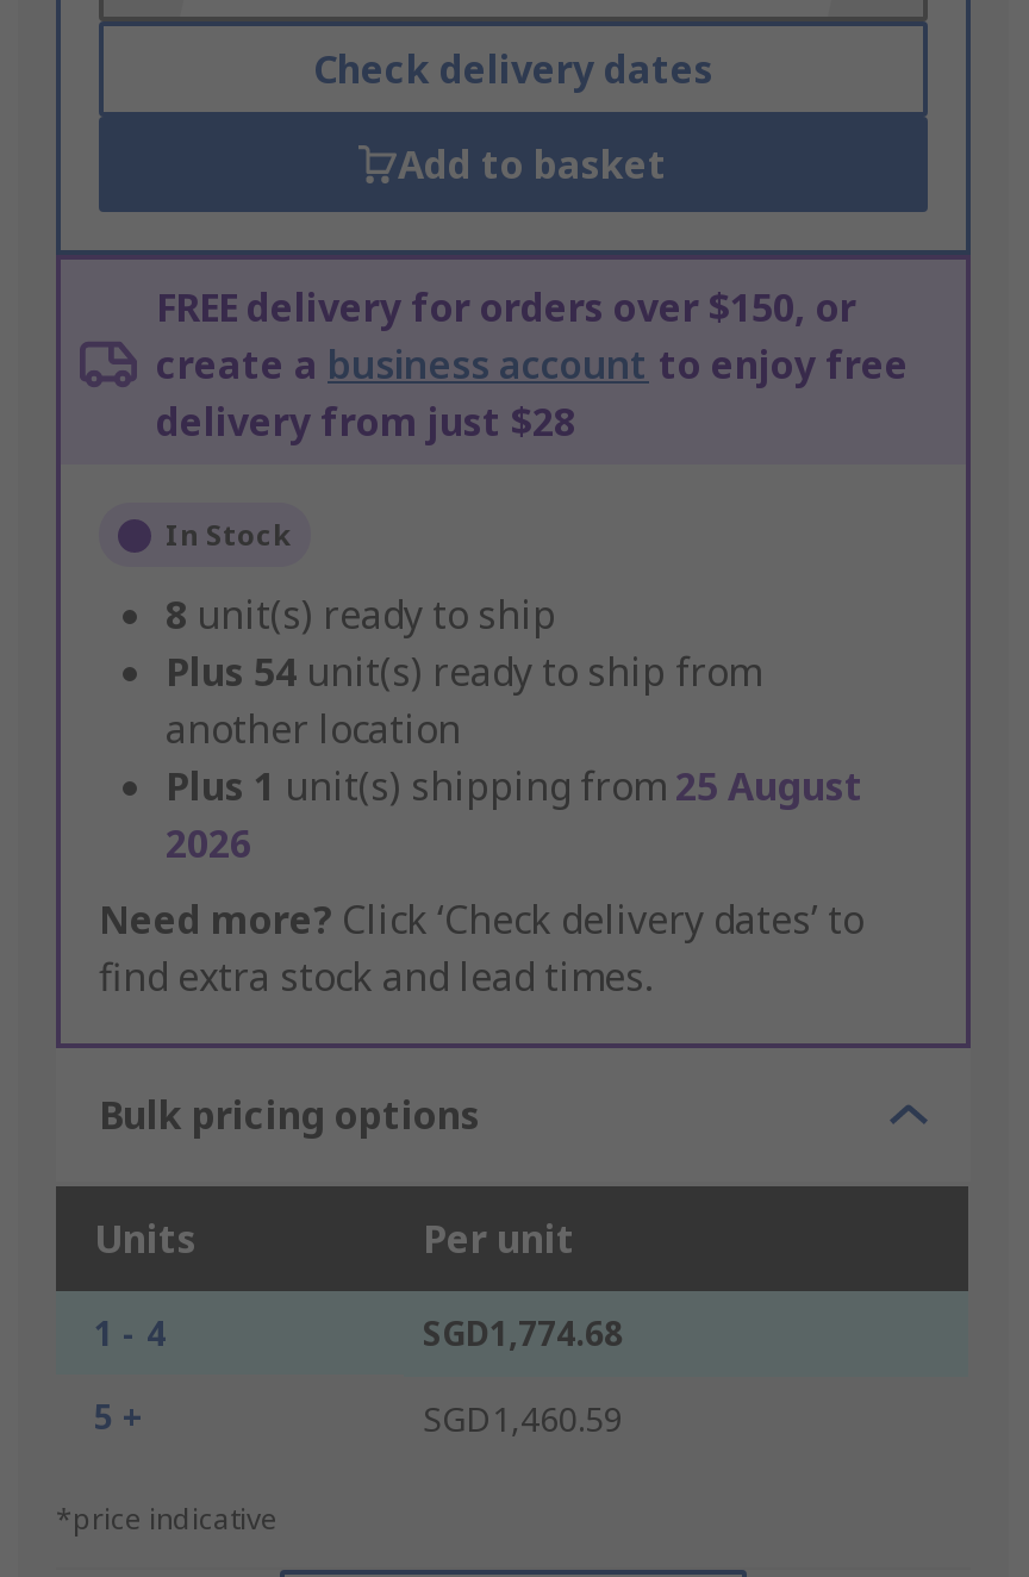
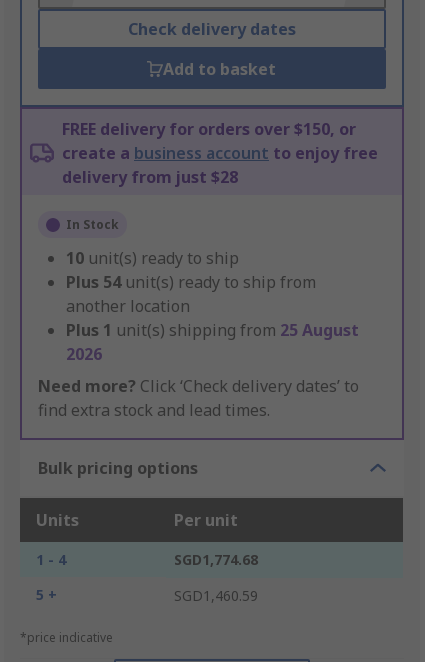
[166,590,556,642] 8 unit(s) ready to ship -> [66,247,239,269] 10 unit(s) ready to ship

